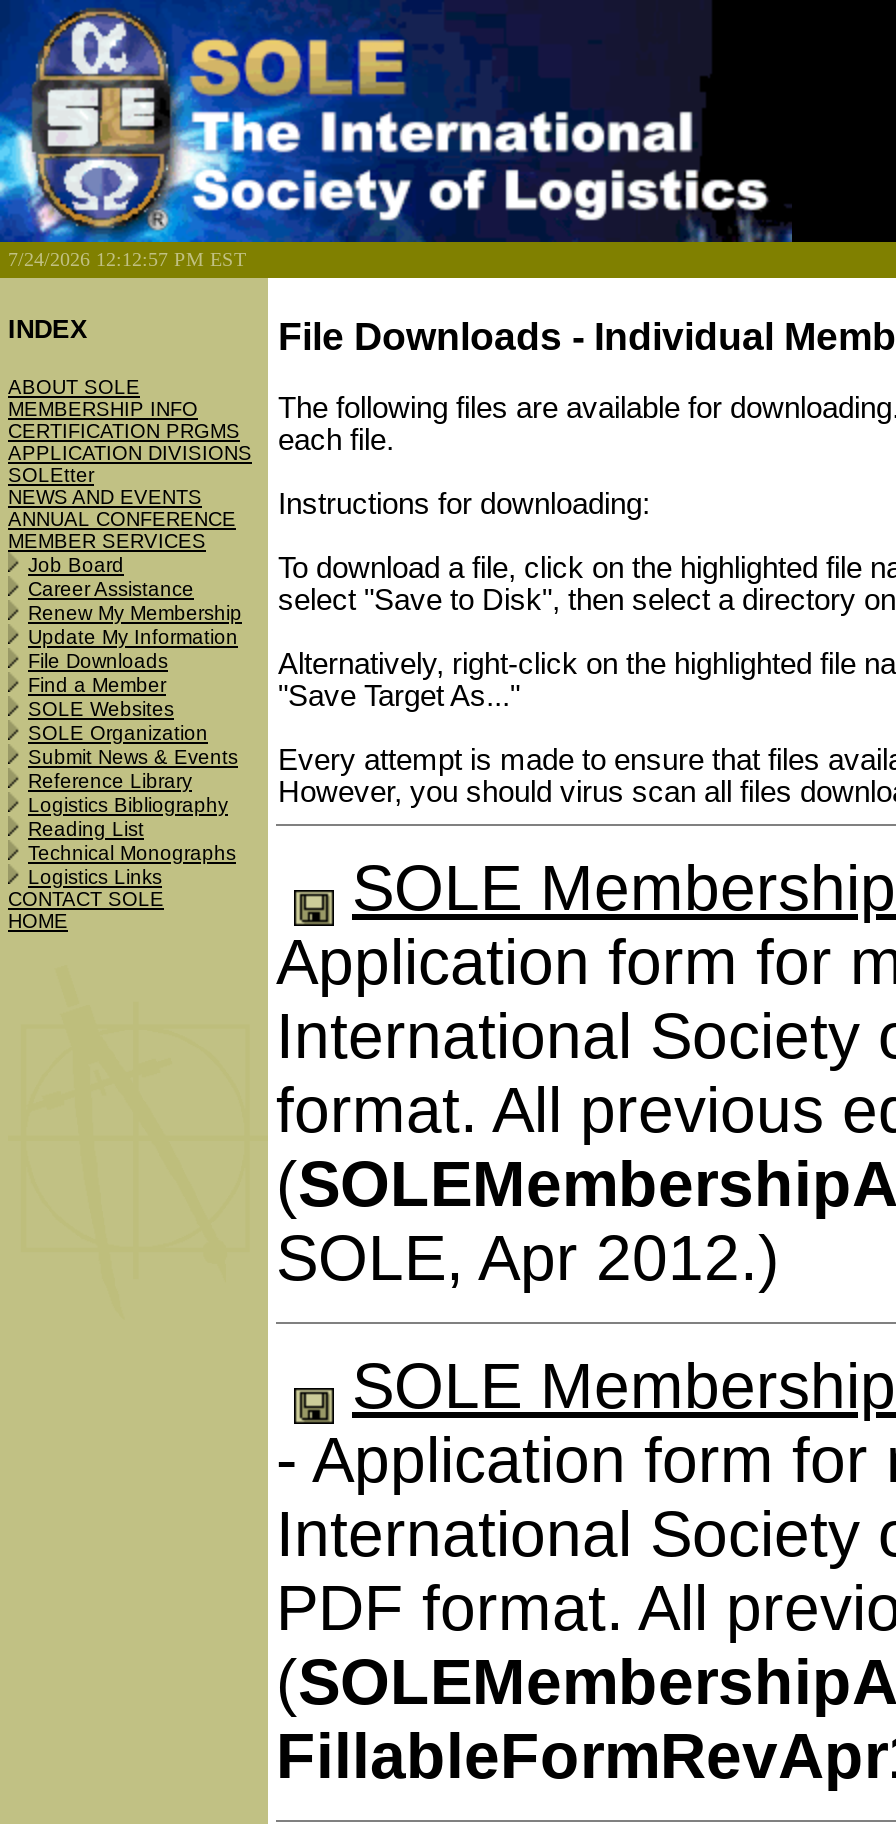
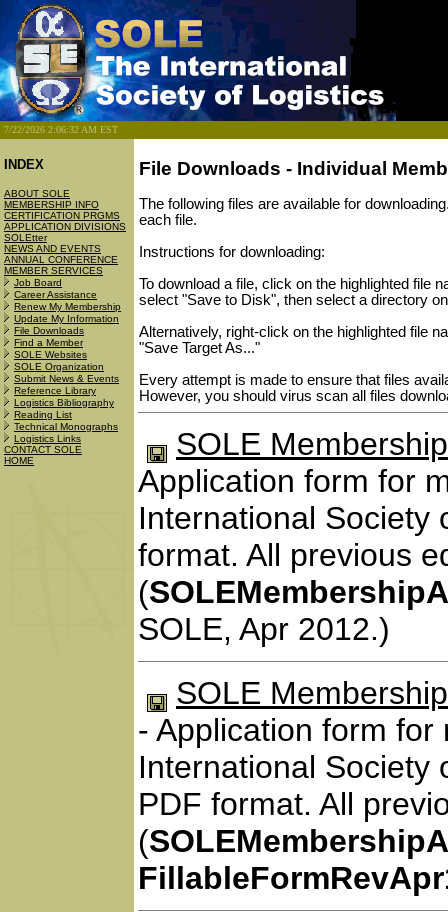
[8,248,246,270] 7/24/2026 12:12:57 PM EST -> [4,124,118,135] 7/22/2026 2:06:32 AM EST

